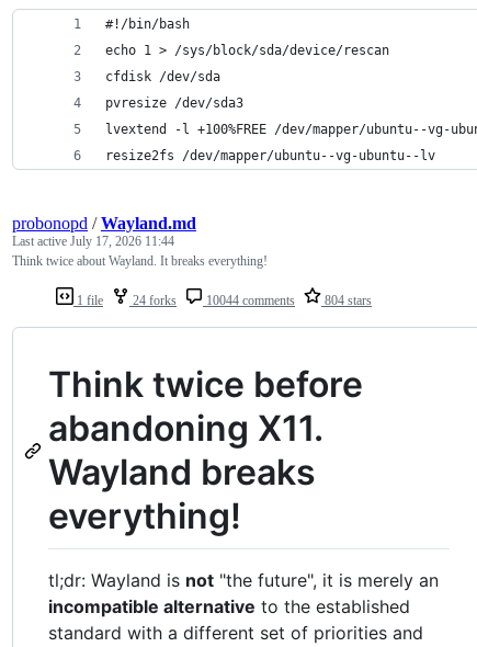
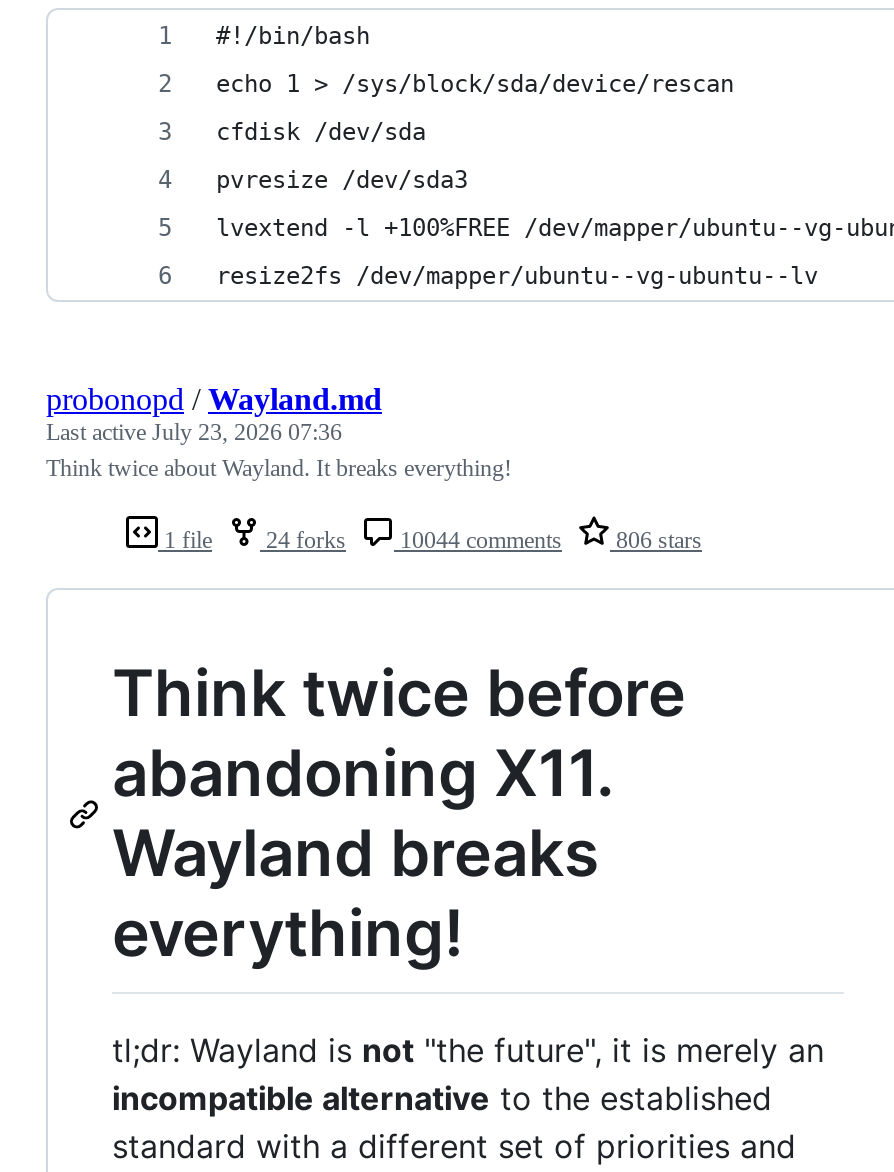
[12,233,174,249] Last active July 17, 2026 11:44 -> [46,418,342,446] Last active July 23, 2026 07:36
[73,293,372,308] 1 file 24 forks 10044 comments 804 stars -> [158,526,702,554] 1 file 24 forks 10044 comments 806 stars

